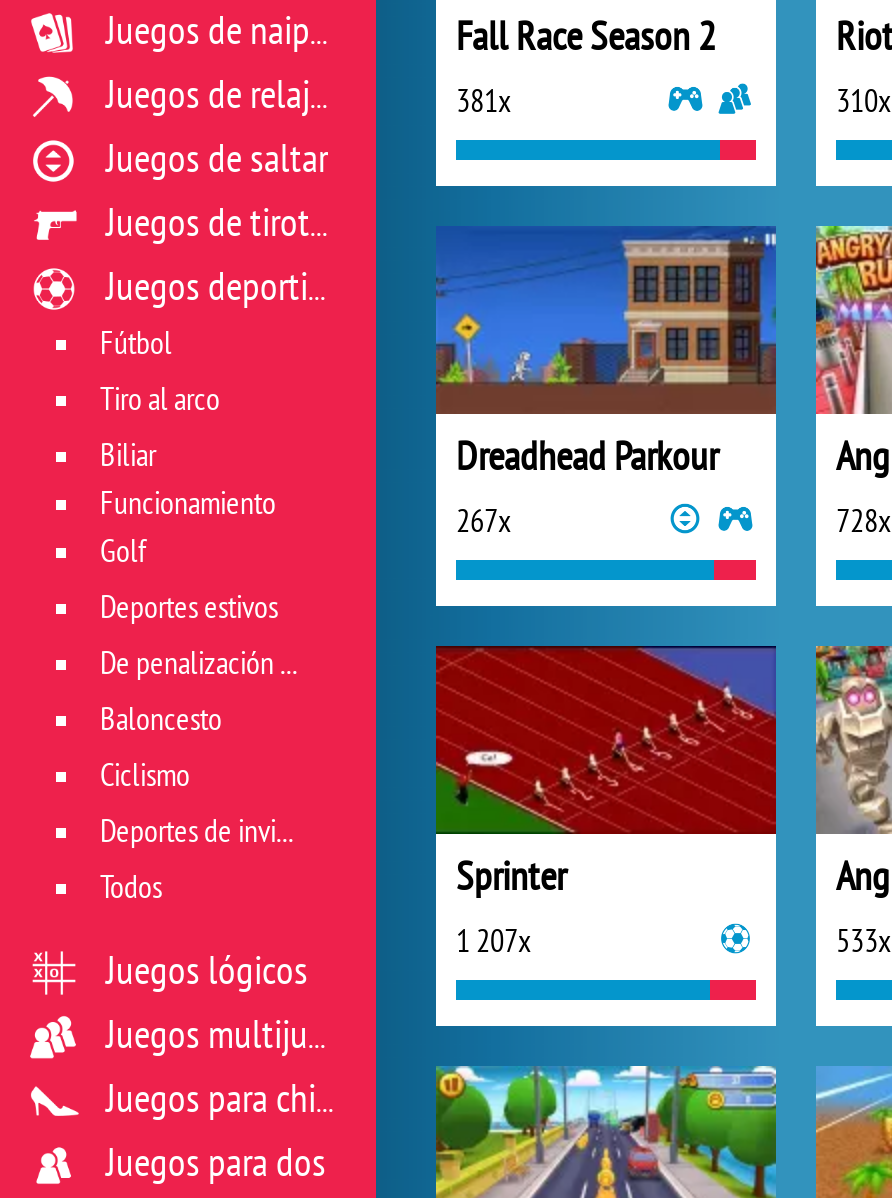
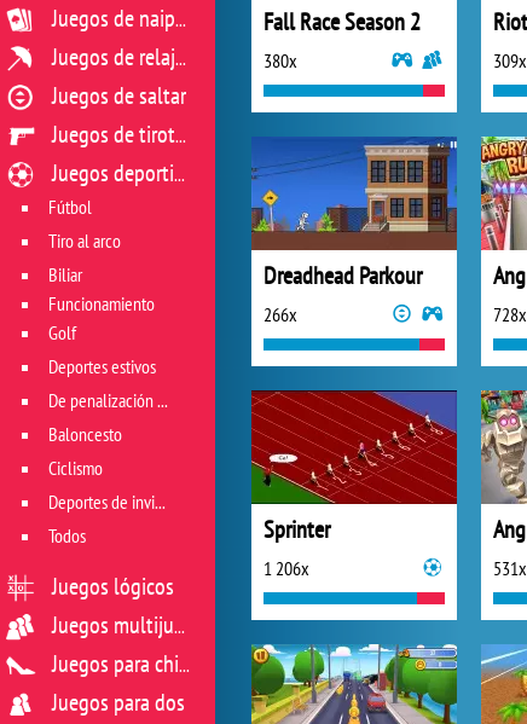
[456,80,512,120] 381x -> [263,48,297,73] 380x
[836,80,892,120] 310x -> [493,48,527,73] 309x
[456,500,512,540] 267x -> [263,302,297,326] 266x
[456,920,532,960] 1 207x -> [263,556,309,580] 1 206x
[836,920,892,960] 533x -> [493,556,527,580] 531x

